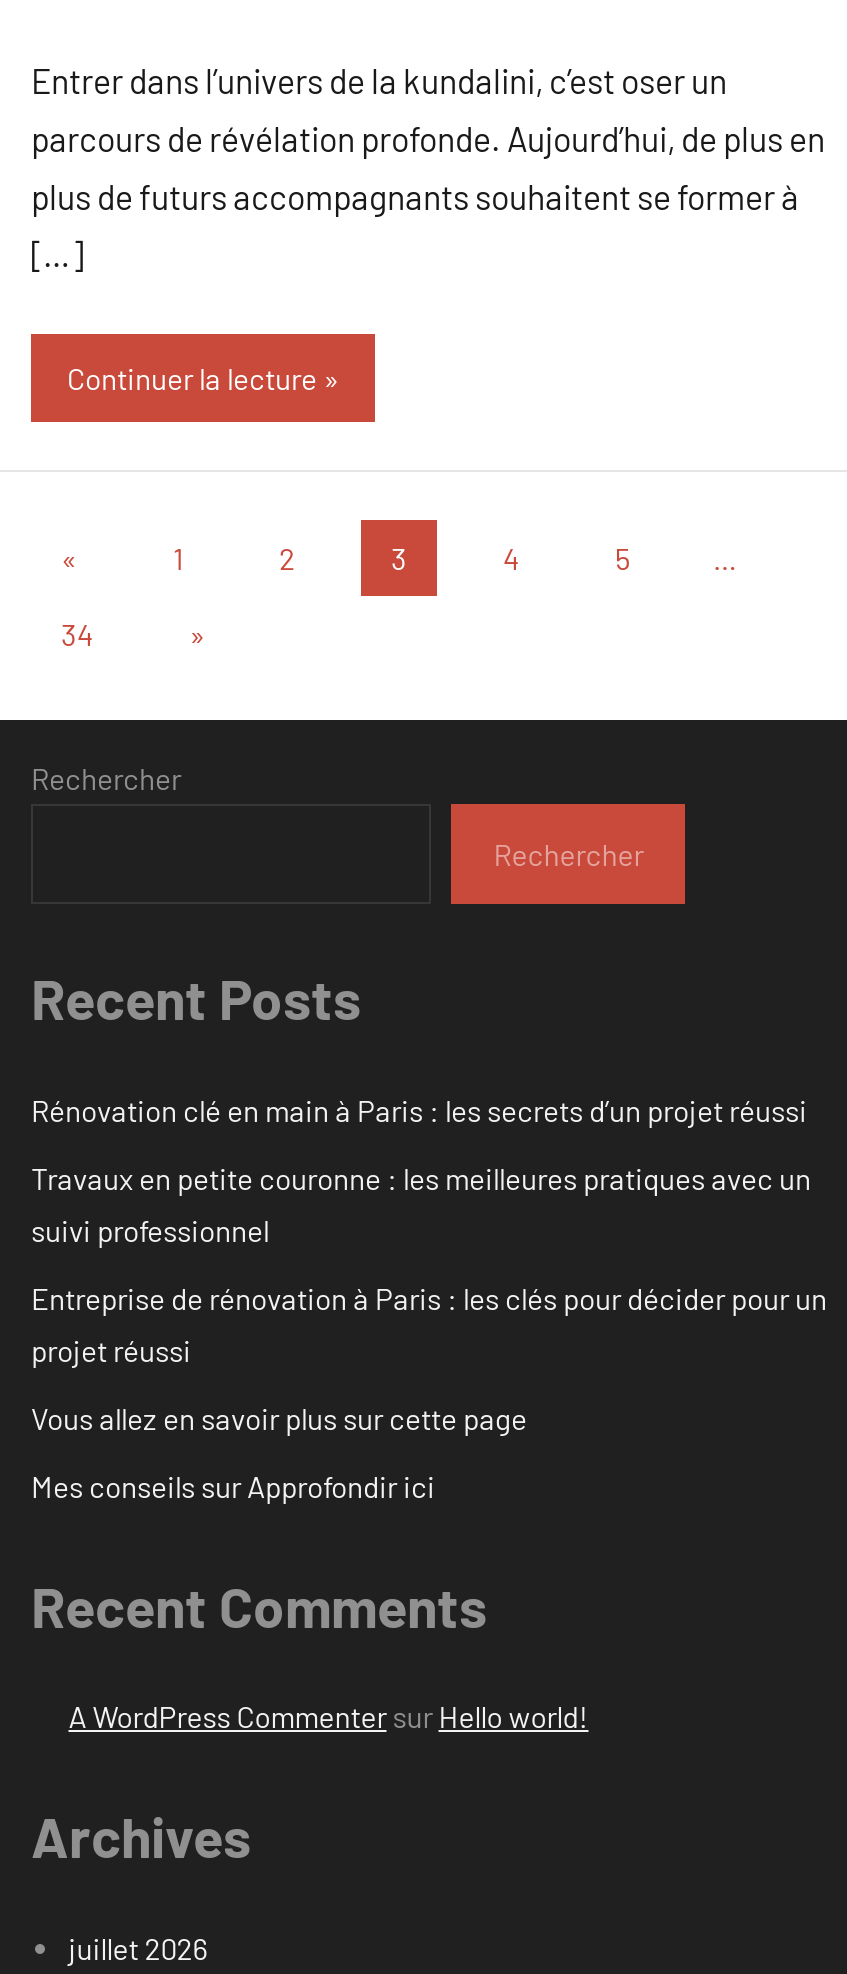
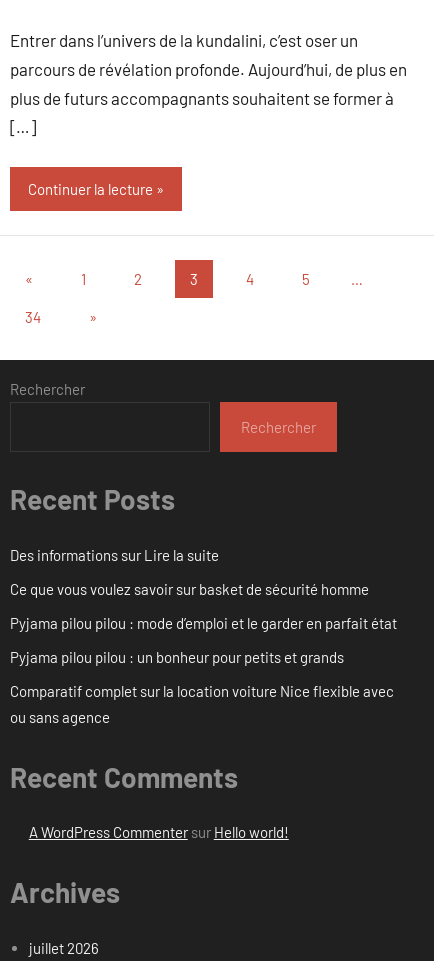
[31,1091,807,1127] Rénovation clé en main à Paris : les secrets d’un projet réussi -> [10,545,219,563] Des informations sur Lire la suite
[31,1159,811,1247] Travaux en petite couronne : les meilleures pratiques avec un | suivi professionnel -> [10,579,369,597] Ce que vous voulez savoir sur basket de sécurité homme
[31,1279,827,1367] Entreprise de rénovation à Paris : les clés pour décider pour un | projet réussi -> [10,613,397,631] Pyjama pilou pilou : mode d’emploi et le garder en parfait état
[31,1399,527,1435] Vous allez en savoir plus sur cette page -> [10,647,344,665] Pyjama pilou pilou : un bonheur pour petits et grands
[31,1467,435,1503] Mes conseils sur Approfondir ici -> [10,681,394,725] Comparatif complet sur la location voiture Nice flexible avec | ou sans agence

